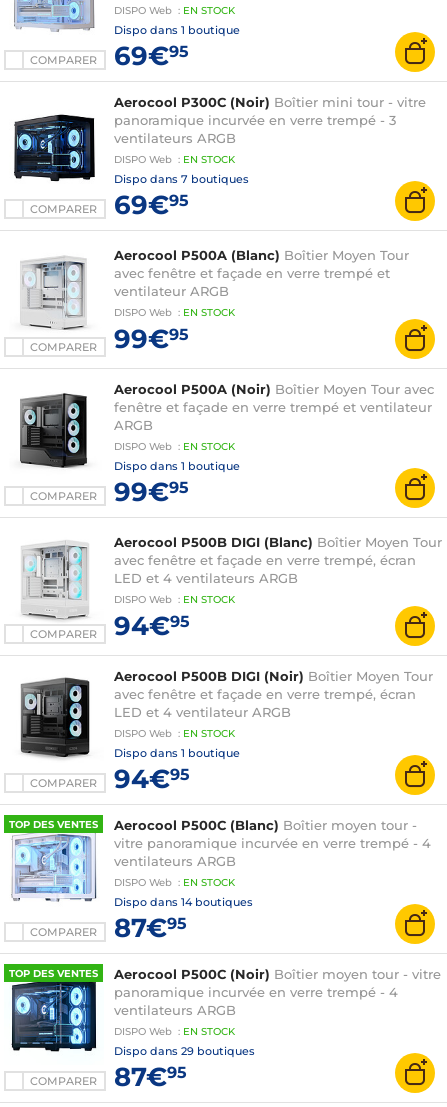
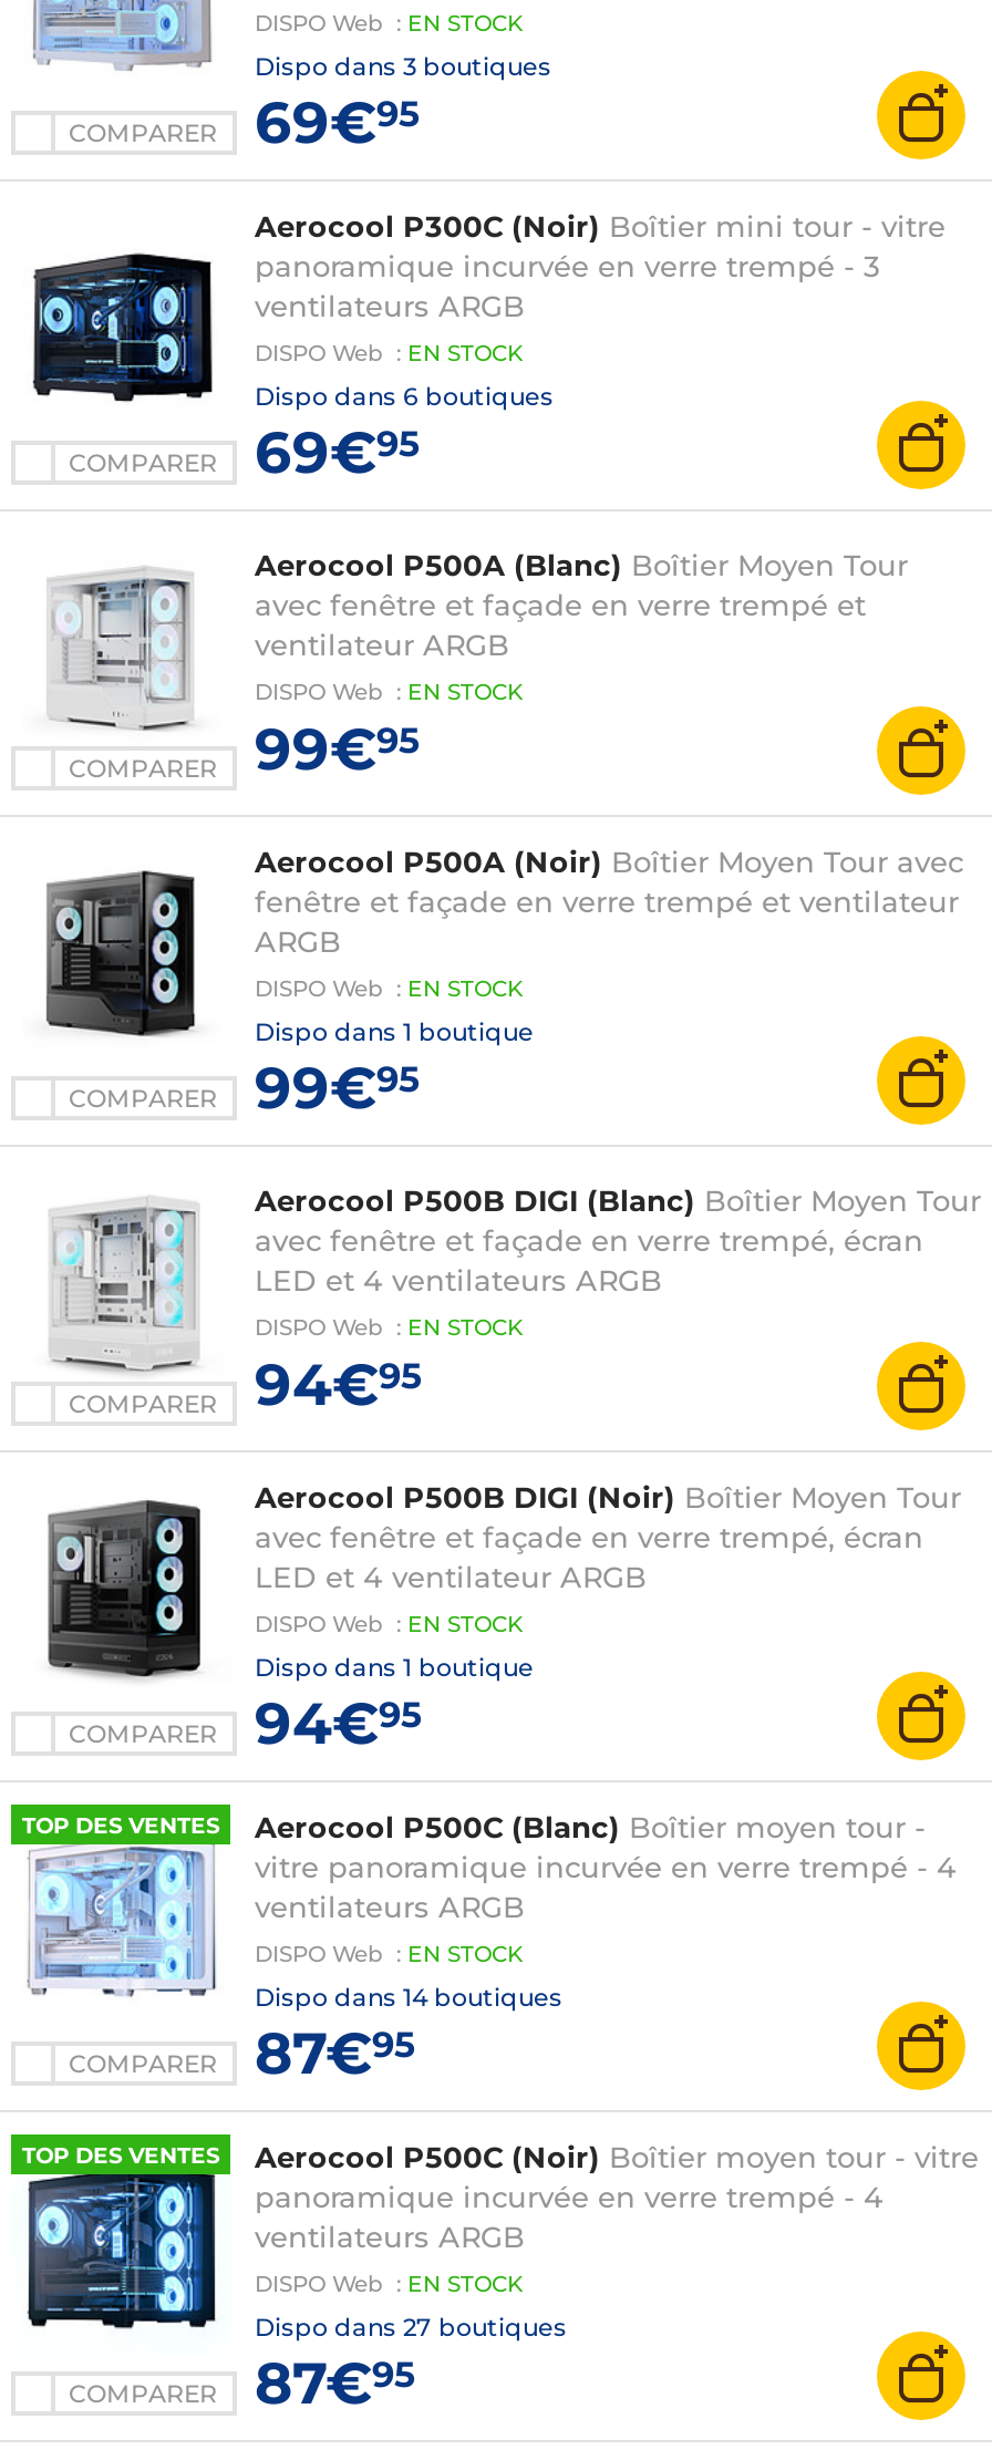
[114,23,240,37] Dispo dans 1 boutique -> [255,51,551,82] Dispo dans 3 boutiques
[114,172,249,186] Dispo dans 7 boutiques -> [255,381,554,412] Dispo dans 6 boutiques
[114,1044,255,1058] Dispo dans 29 boutiques -> [255,2312,567,2343] Dispo dans 27 boutiques

